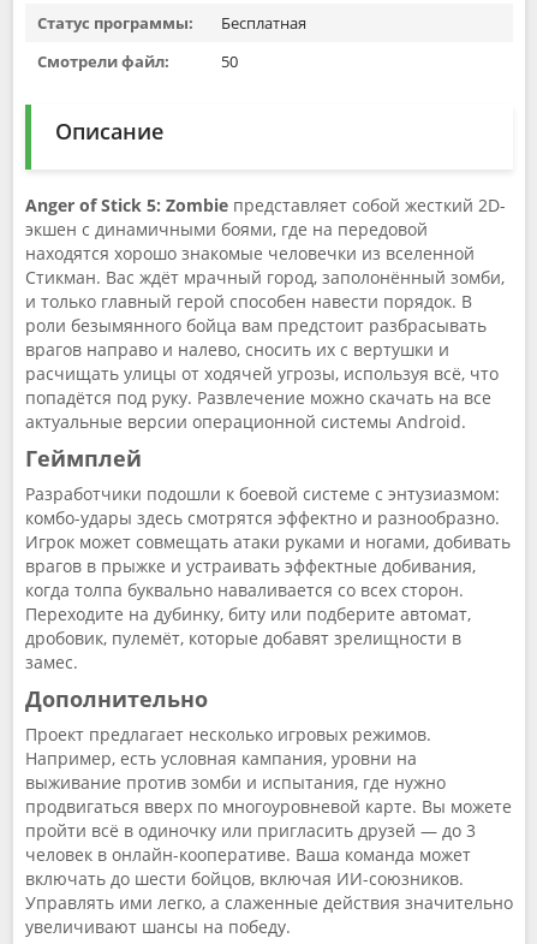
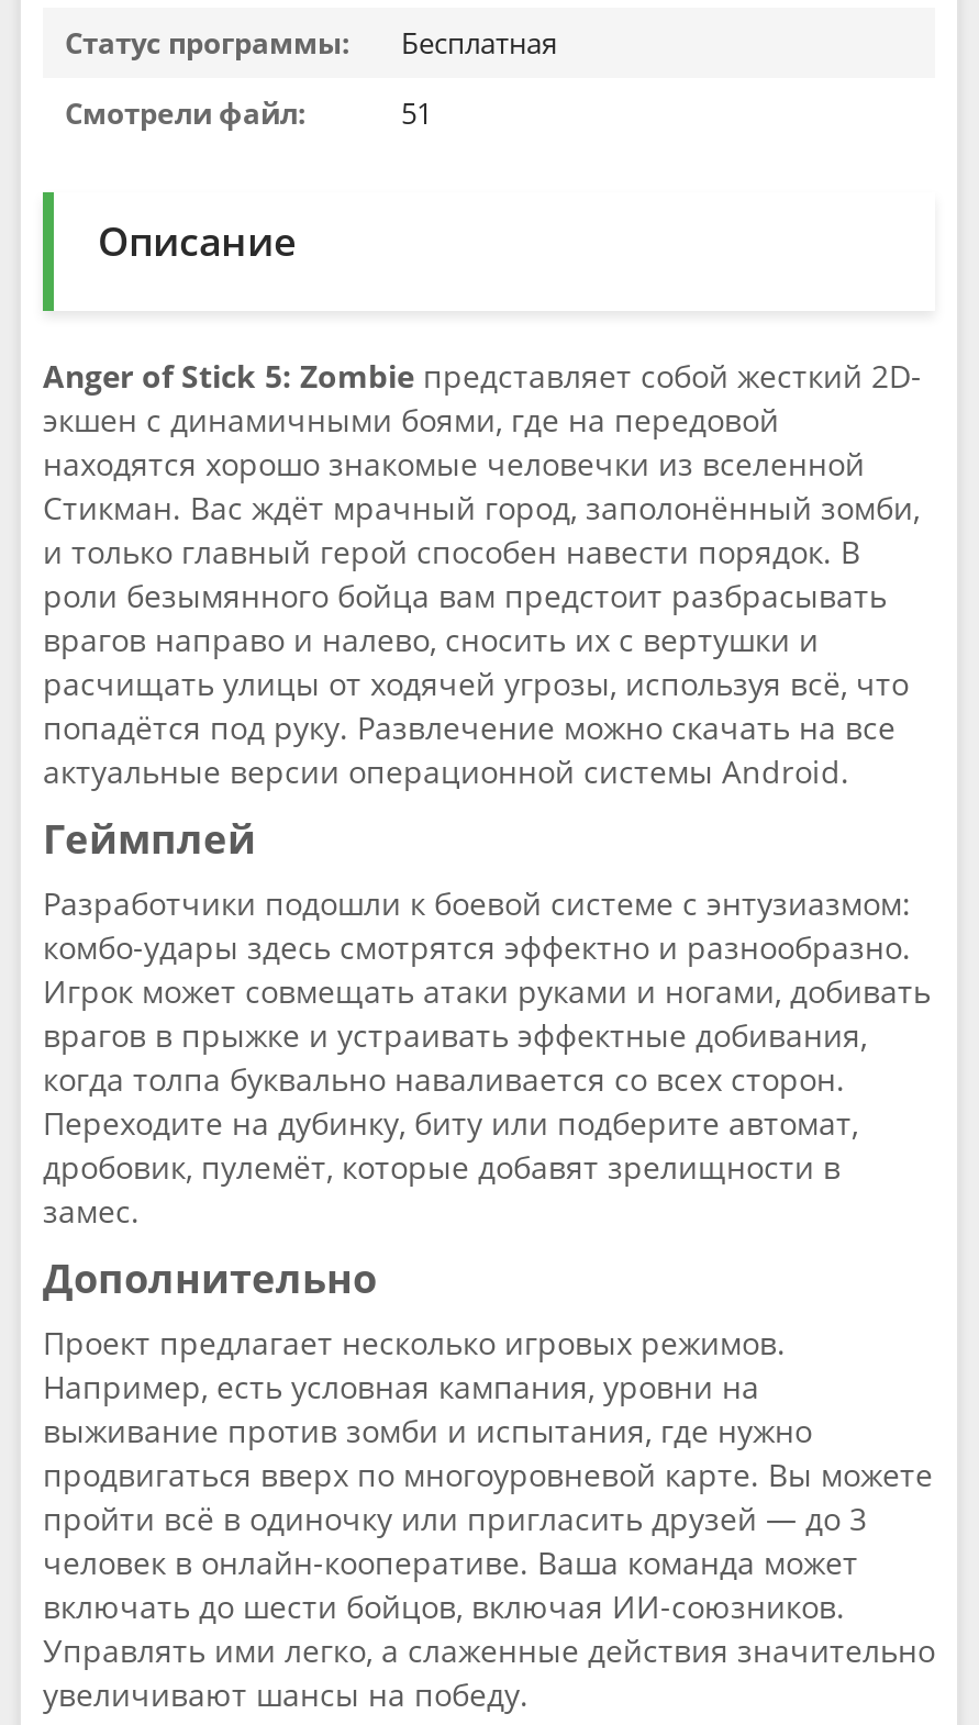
[217,51,238,72] 50 -> [394,93,432,133] 51

